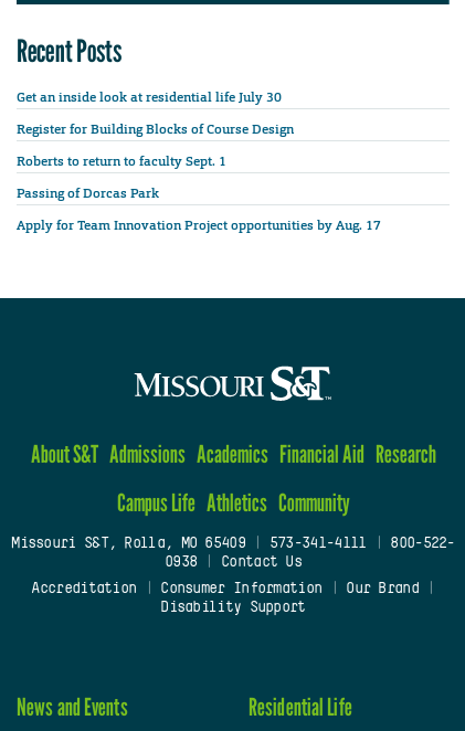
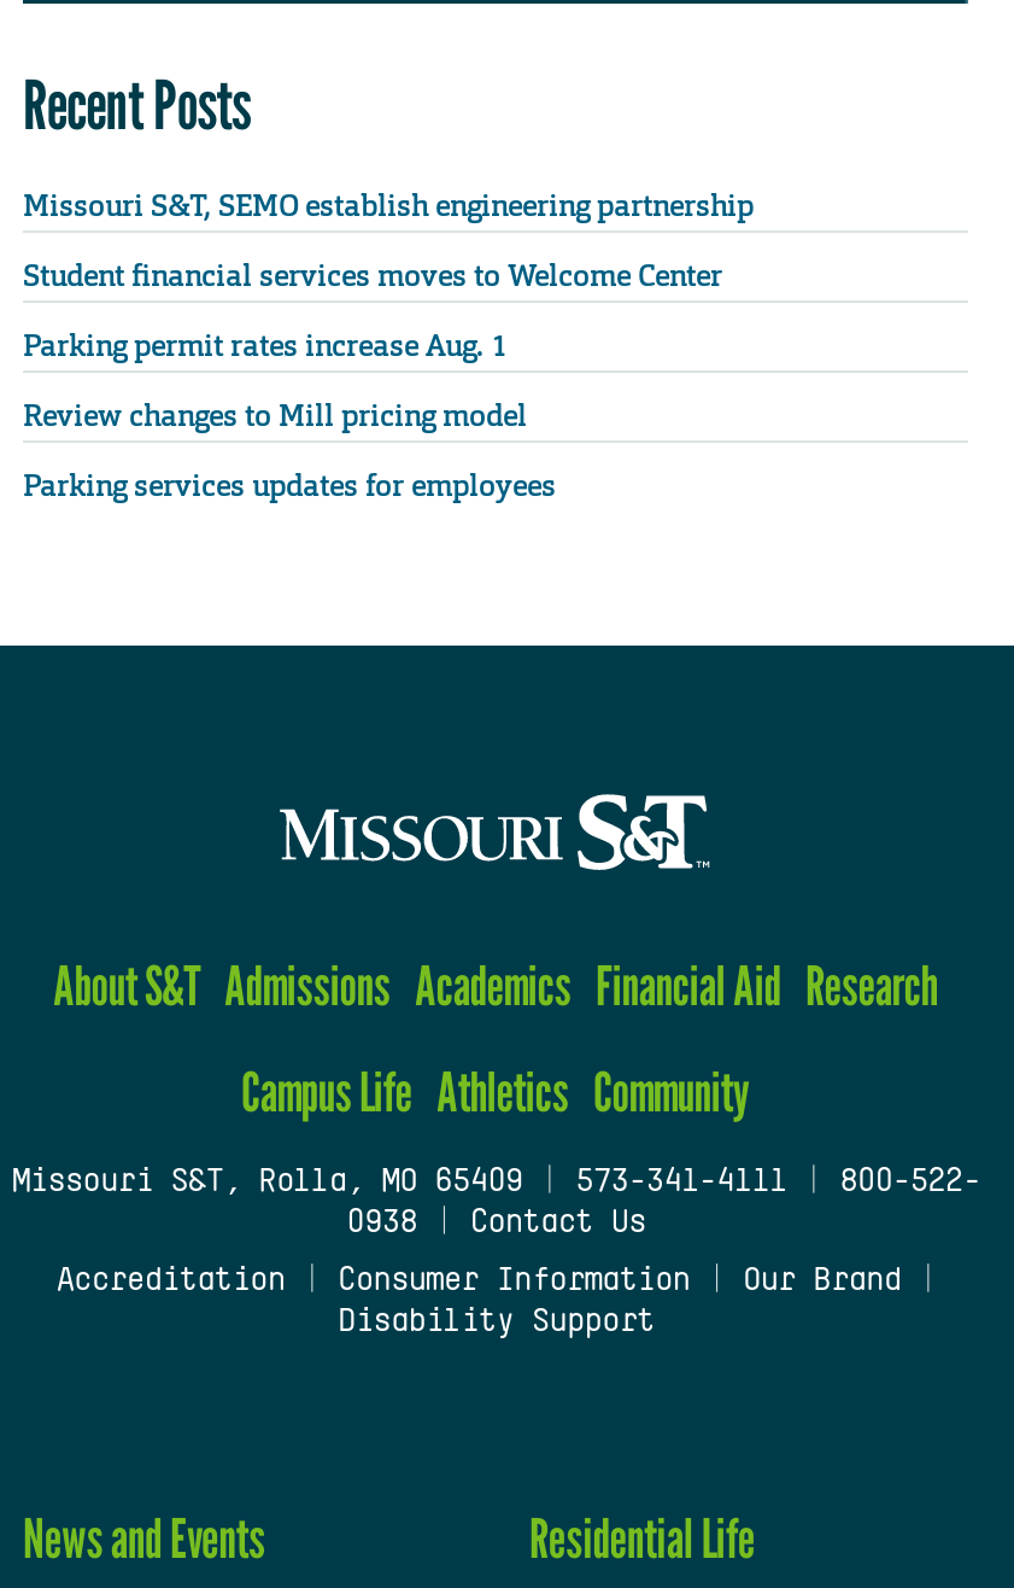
[17,88,282,106] Get an inside look at residential life July 30 -> [23,187,754,225] Missouri S&T, SEMO establish engineering partnership
[17,120,294,138] Register for Building Blocks of Course Design -> [23,257,722,295] Student financial services moves to Welcome Center
[17,152,230,170] Roberts to return to faculty Sept. 1 -> [23,327,508,366] Parking permit rates increase Aug. 1
[17,185,159,202] Passing of Dorcas Park -> [23,397,527,436] Review changes to Mill pricing model
[17,217,381,234] Apply for Team Innovation Project opportunities by Aug. 17 -> [23,467,556,506] Parking services updates for employees

